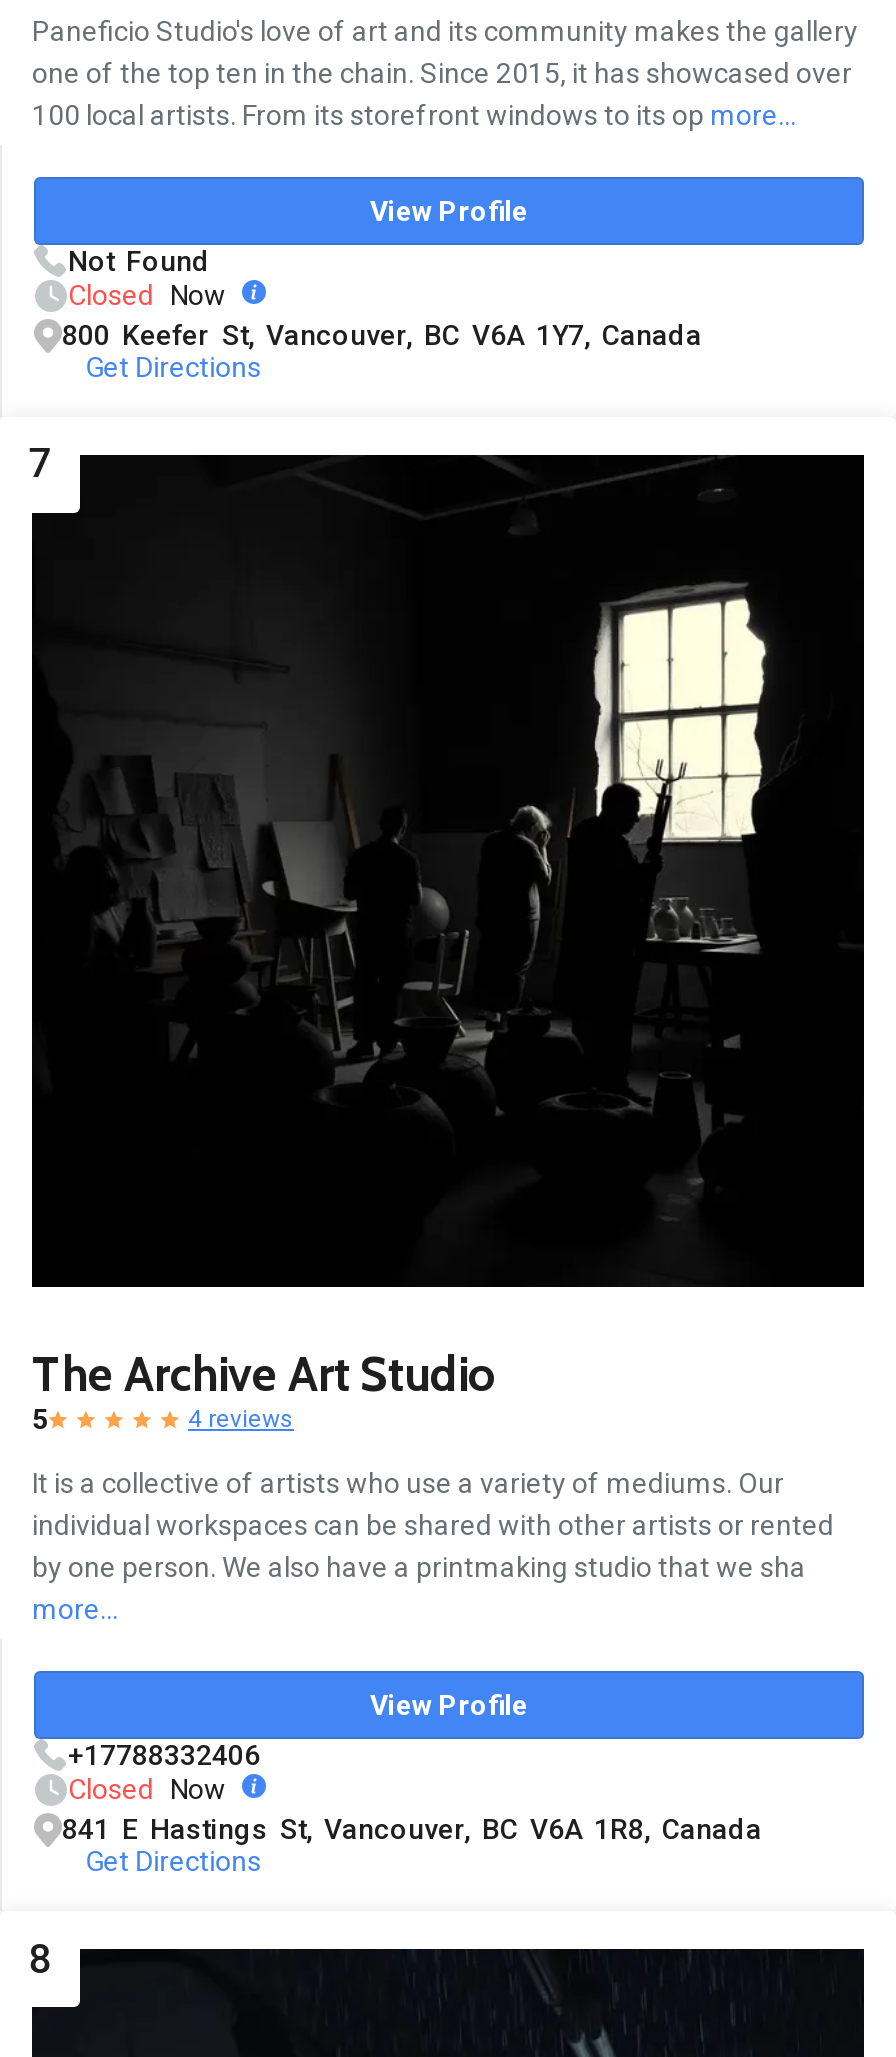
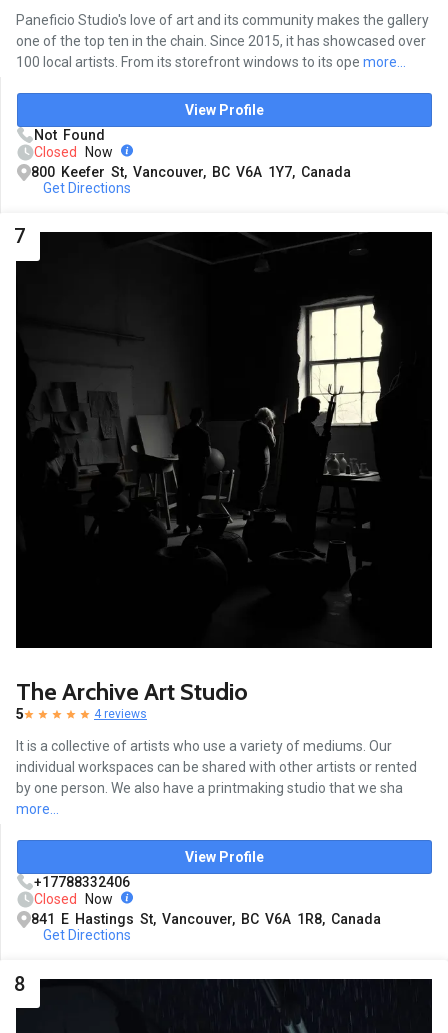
[32,98,796,130] 100 local artists. From its storefront windows to its op more... -> [16,53,406,69] 100 local artists. From its storefront windows to its ope more...

